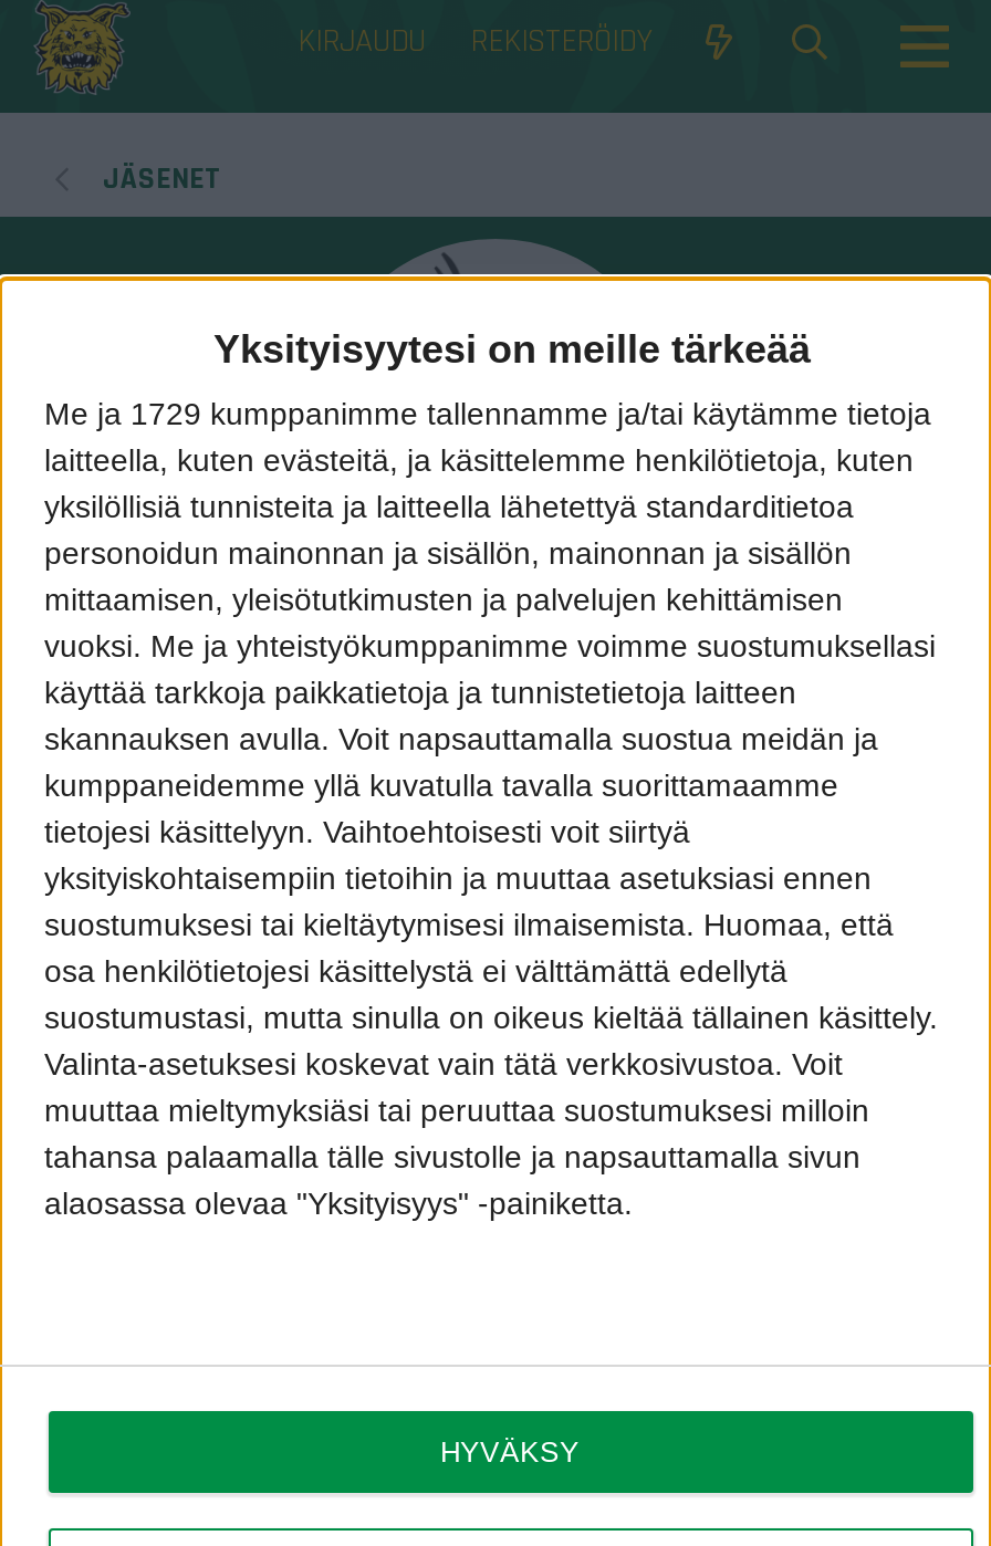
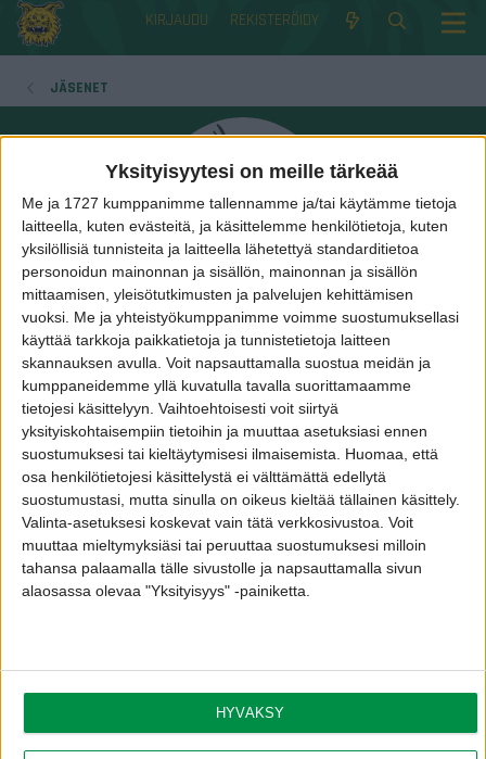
[44,395,931,431] Me ja 1729 kumppanimme tallennamme ja/tai käytämme tietoja -> [22,194,457,212] Me ja 1727 kumppanimme tallennamme ja/tai käytämme tietoja

